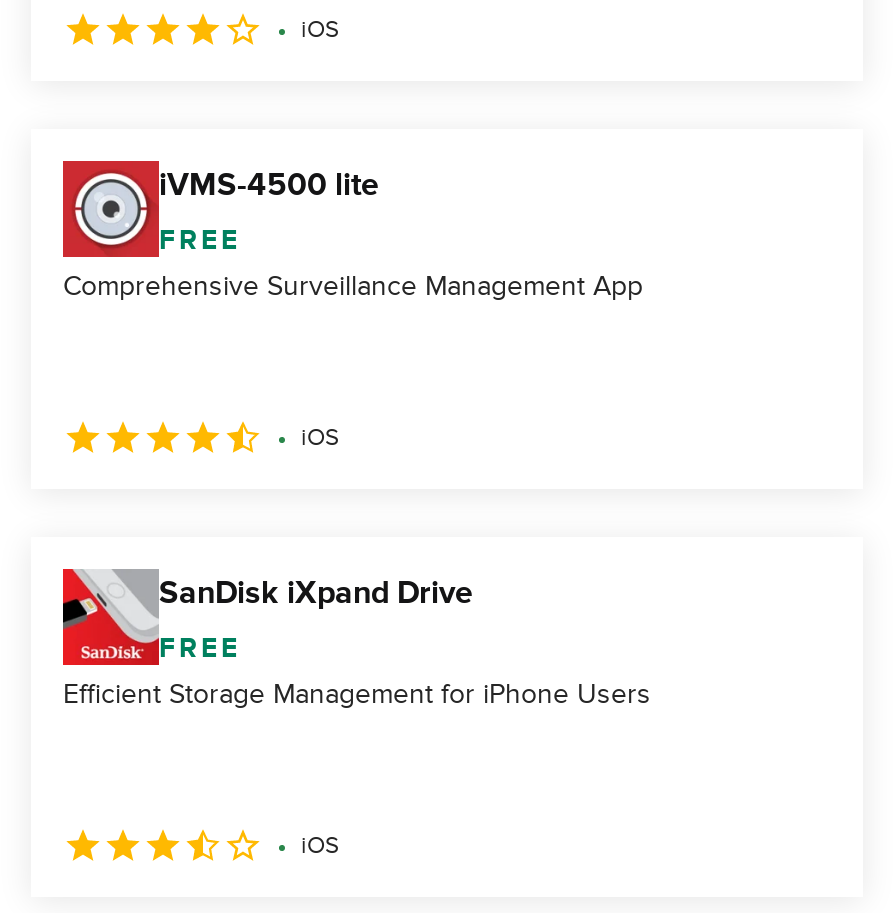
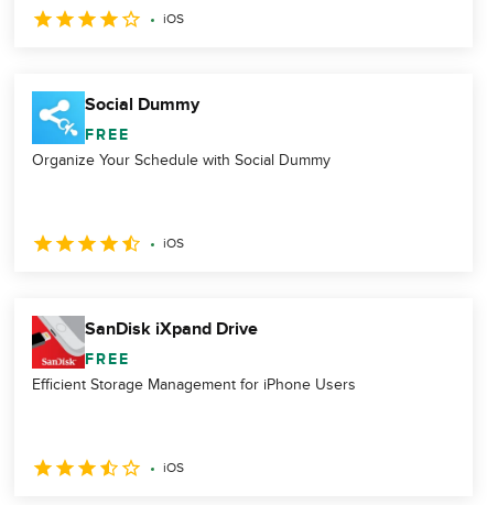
[61,159,379,255] [image] | iVMS-4500 lite -> [31,90,199,143] [image] | Social Dummy
[63,269,643,303] Comprehensive Surveillance Management App -> [32,151,331,169] Organize Your Schedule with Social Dummy

